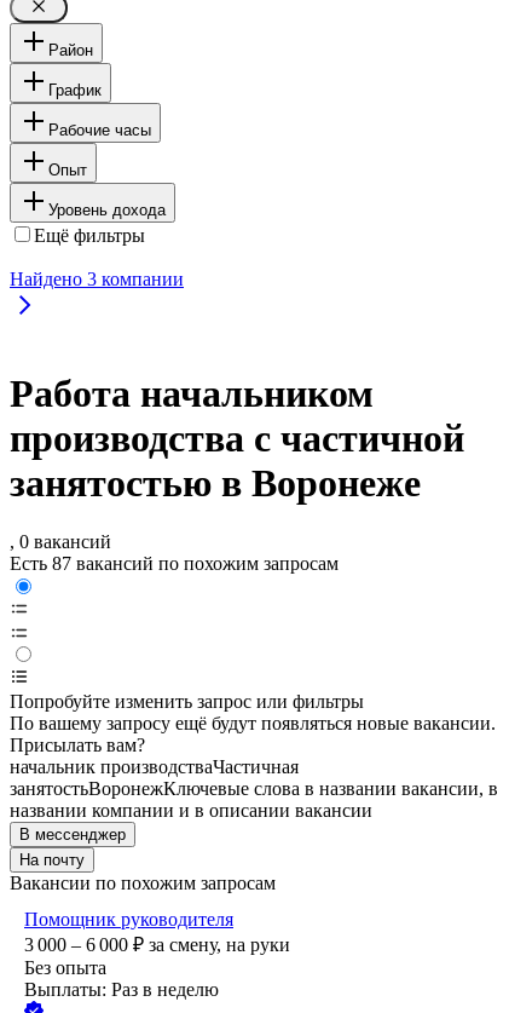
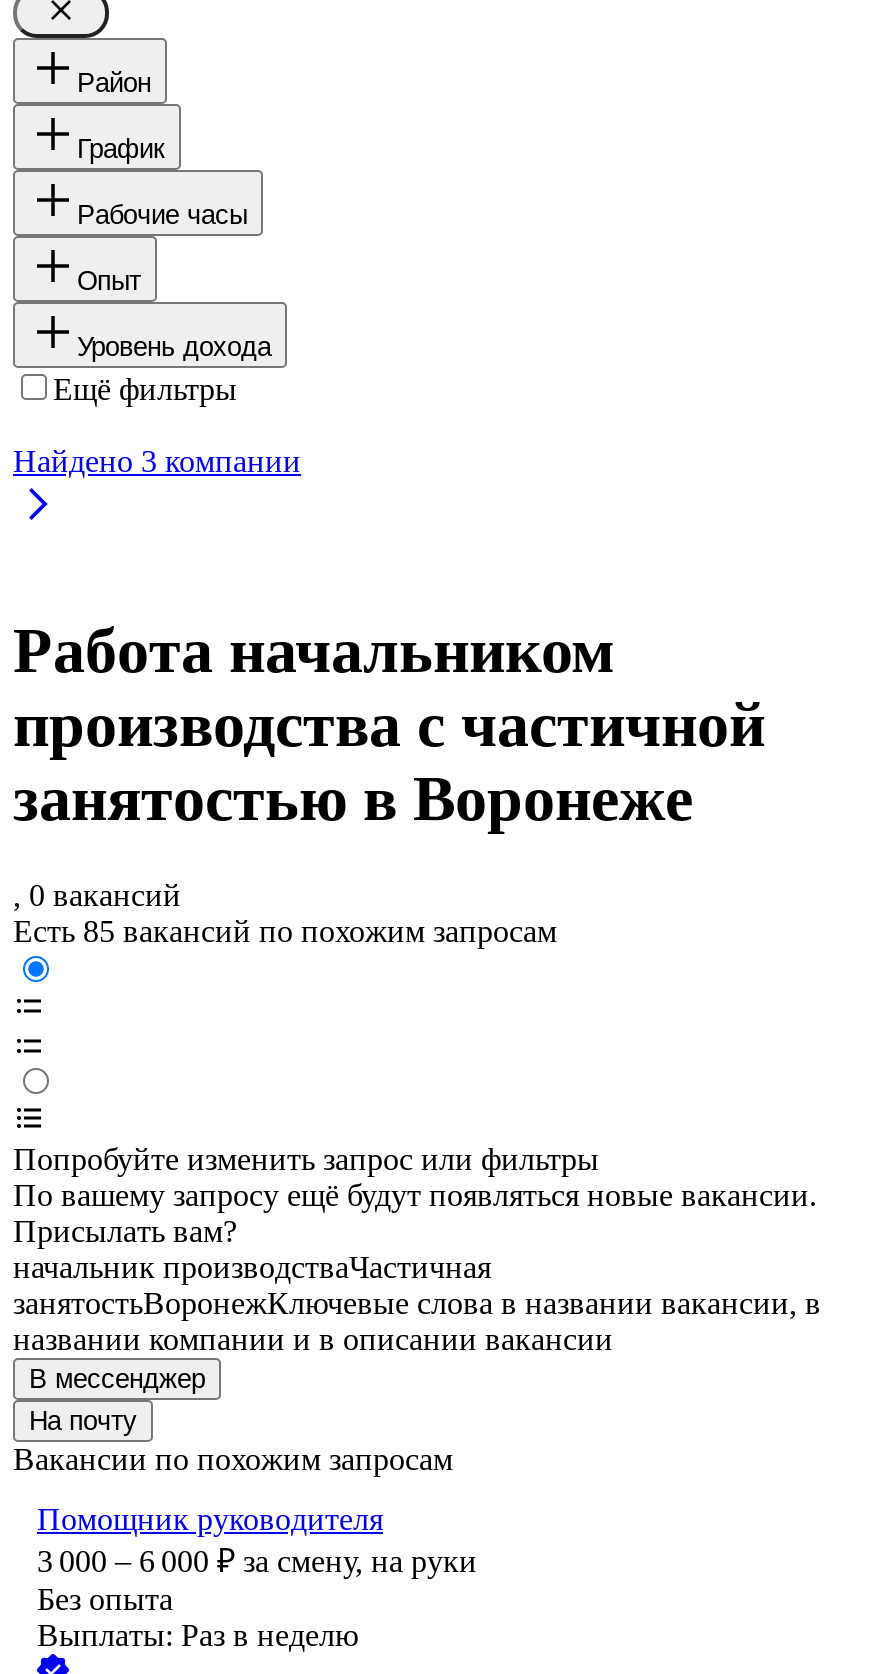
[10,554,339,574] Есть 87 вакансий по похожим запросам -> [13,915,557,949] Есть 85 вакансий по похожим запросам

